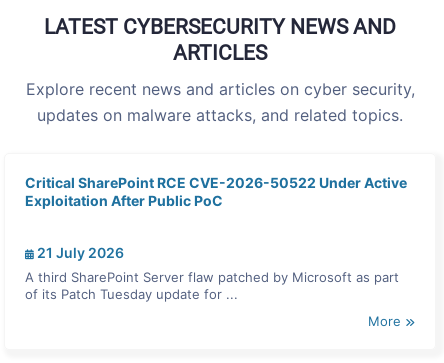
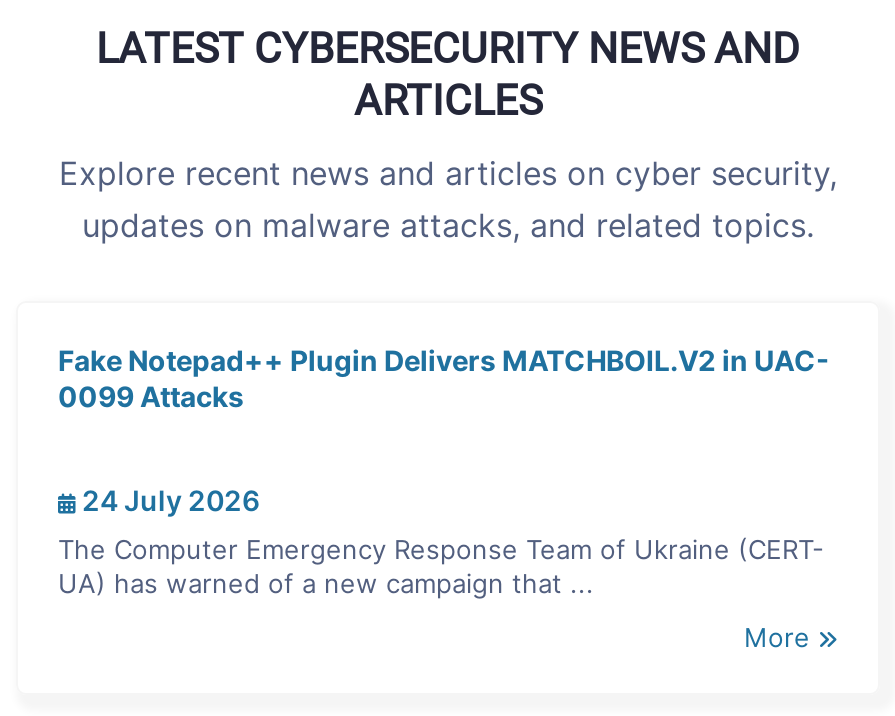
[25,173,407,208] Critical SharePoint RCE CVE-2026-50522 Under Active | Exploitation After Public PoC -> [58,342,830,412] Fake Notepad++ Plugin Delivers MATCHBOIL.V2 in UAC- | 0099 Attacks
[34,243,124,260] 21 July 2026 -> [76,482,260,516] 24 July 2026
[25,268,399,301] A third SharePoint Server flaw patched by Microsoft as part | of its Patch Tuesday update for ... -> [58,532,824,598] The Computer Emergency Response Team of Ukraine (CERT- | UA) has warned of a new campaign that ...

